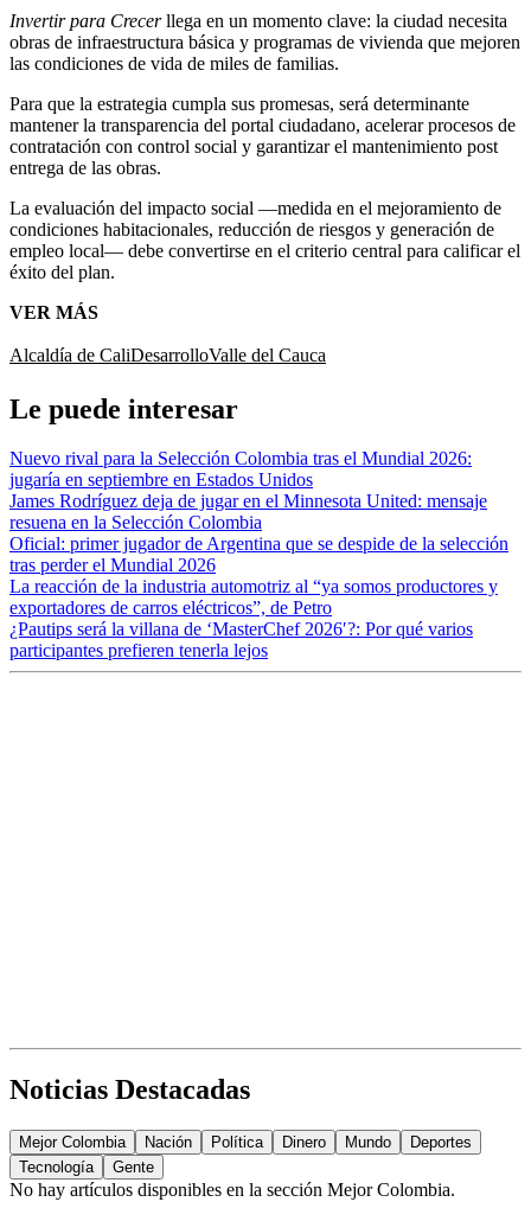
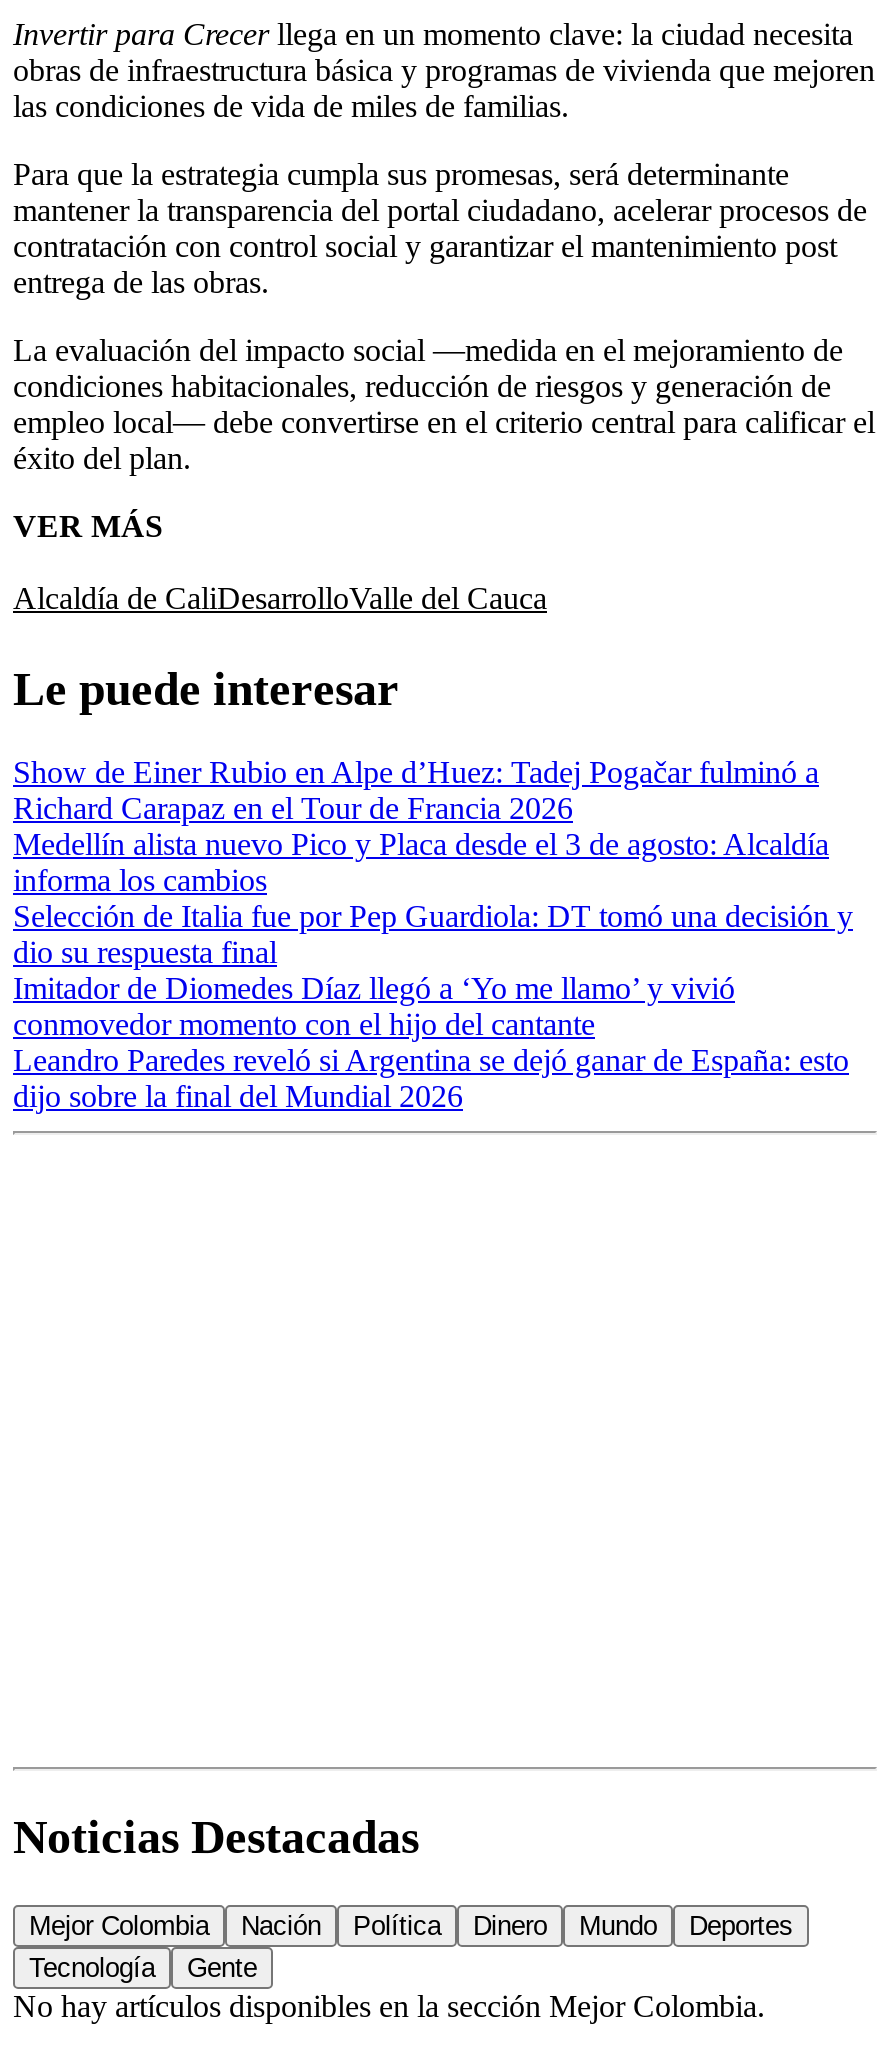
[9,449,508,661] Nuevo rival para la Selección Colombia tras el Mundial 2026: | jugaría en septiembre en Estados Unidos | James Rodríguez deja de jugar en el Minnesota United: mensaje | resuena en la Selección Colombia | Oficial: primer jugador de Argentina que se despide de la selección | tras perder el Mundial 2026 | La reacción de la industria automotriz al “ya somos productores y | exportadores de carros eléctricos”, de Petro | ¿Pautips será la villana de ‘MasterChef 2026′?: Por qué varios | participantes prefieren tenerla lejos -> [13,756,853,1114] Show de Einer Rubio en Alpe d’Huez: Tadej Pogačar fulminó a | Richard Carapaz en el Tour de Francia 2026 | Medellín alista nuevo Pico y Placa desde el 3 de agosto: Alcaldía | informa los cambios | Selección de Italia fue por Pep Guardiola: DT tomó una decisión y | dio su respuesta final | Imitador de Diomedes Díaz llegó a ‘Yo me llamo’ y vivió | conmovedor momento con el hijo del cantante | Leandro Paredes reveló si Argentina se dejó ganar de España: esto | dijo sobre la final del Mundial 2026

